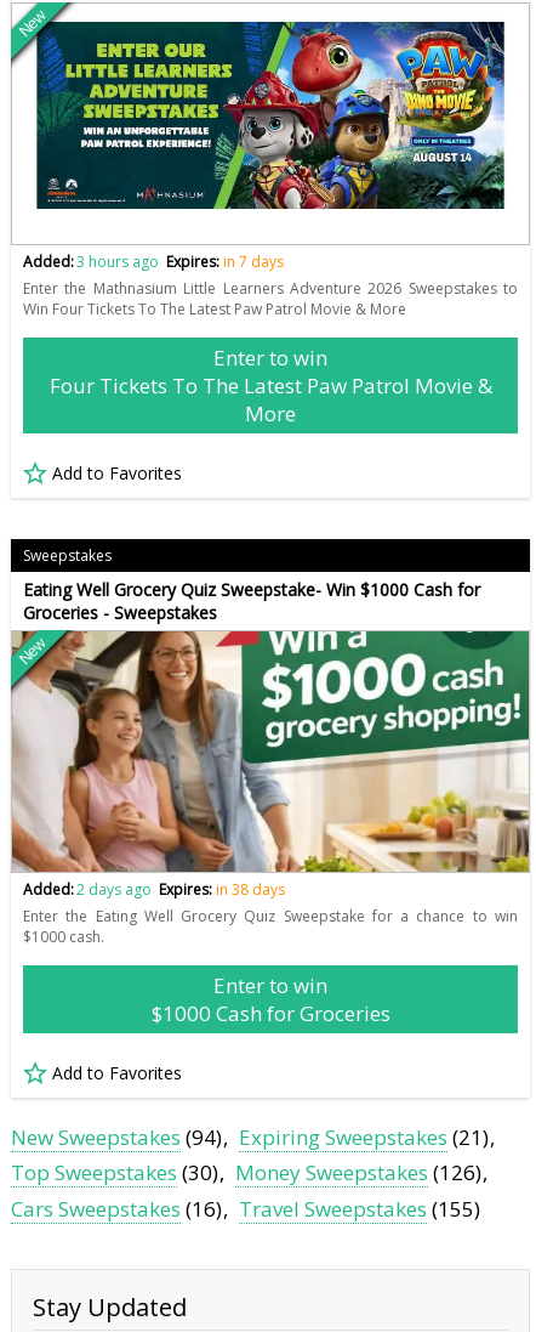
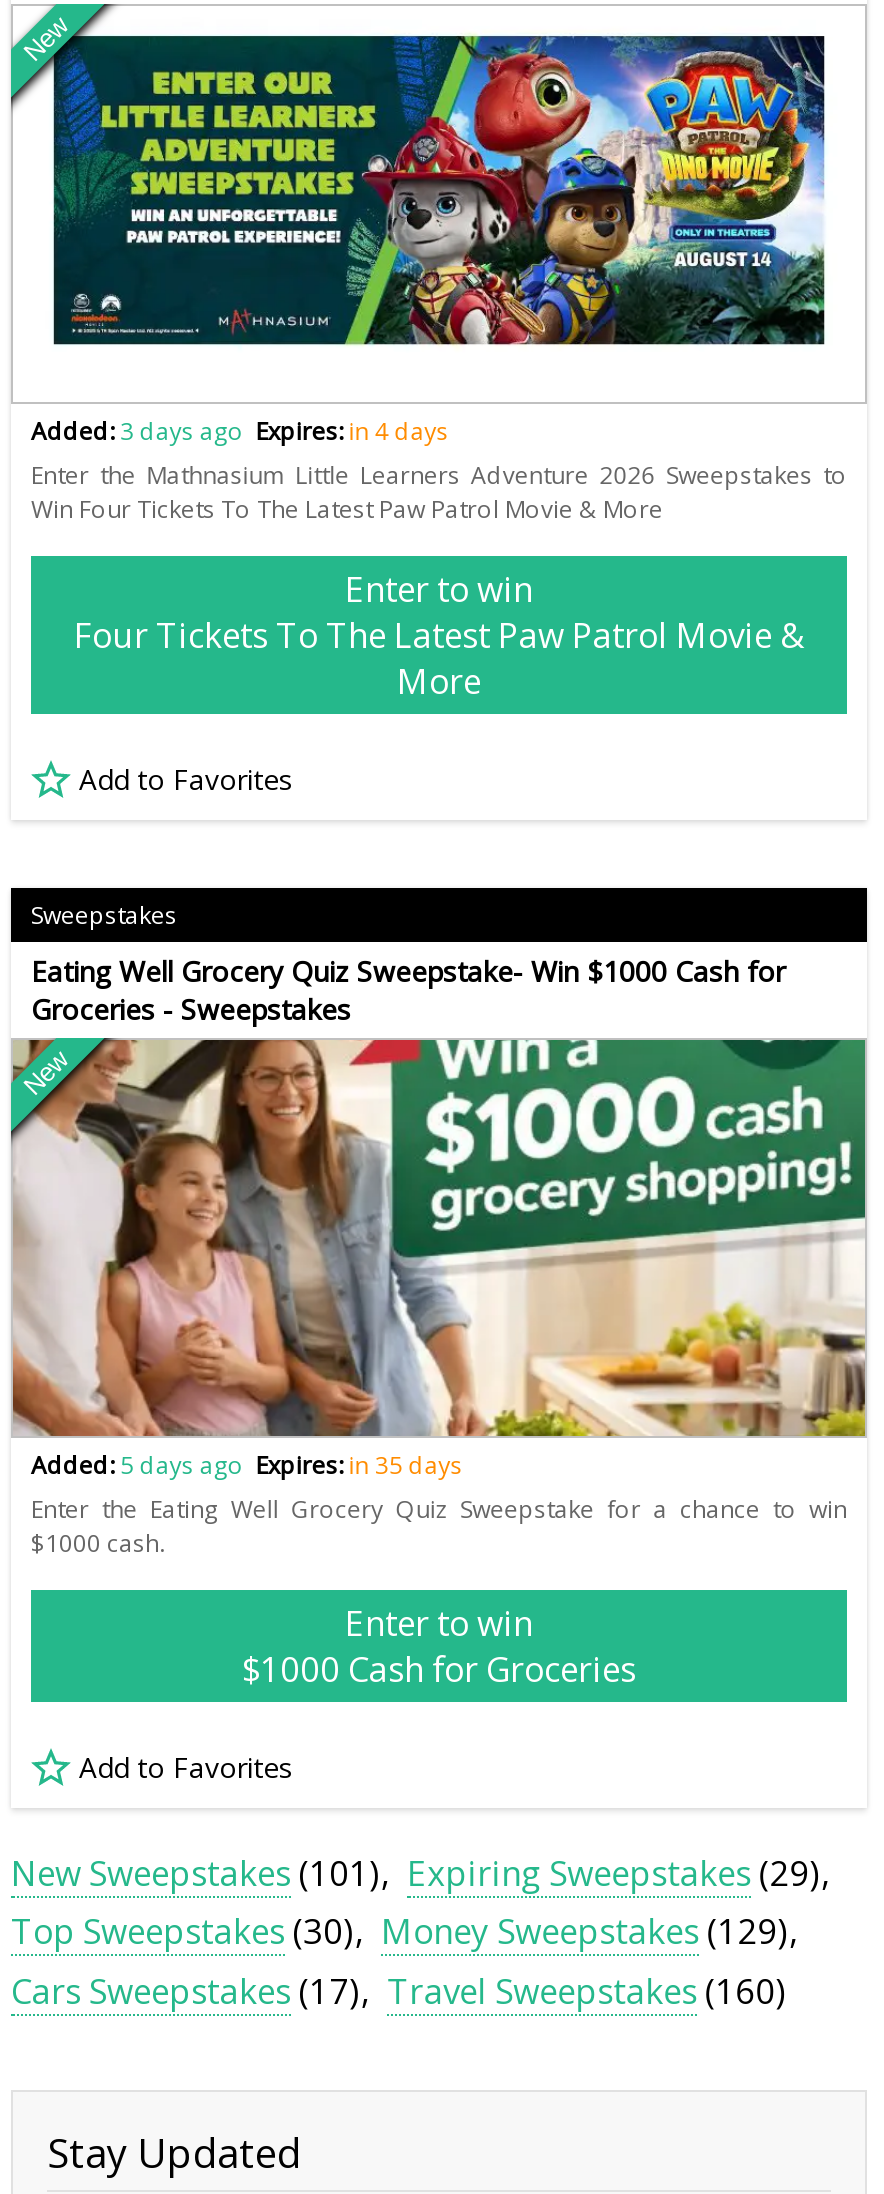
[23,252,284,272] Added: 3 hours ago Expires: in 7 days -> [31,414,449,448] Added: 3 days ago Expires: in 4 days
[23,879,285,900] Added: 2 days ago Expires: in 38 days -> [31,1448,463,1482] Added: 5 days ago Expires: in 35 days
[11,1123,222,1151] New Sweepstakes (94) -> [11,1849,379,1895] New Sweepstakes (101)
[239,1123,489,1151] Expiring Sweepstakes (21) -> [407,1849,819,1895] Expiring Sweepstakes (29)
[235,1159,482,1187] Money Sweepstakes (126) -> [381,1909,787,1955] Money Sweepstakes (129)
[11,1195,222,1223] Cars Sweepstakes (16) -> [11,1968,359,2014] Cars Sweepstakes (17)
[239,1195,480,1223] Travel Sweepstakes (155) -> [387,1968,785,2014] Travel Sweepstakes (160)

